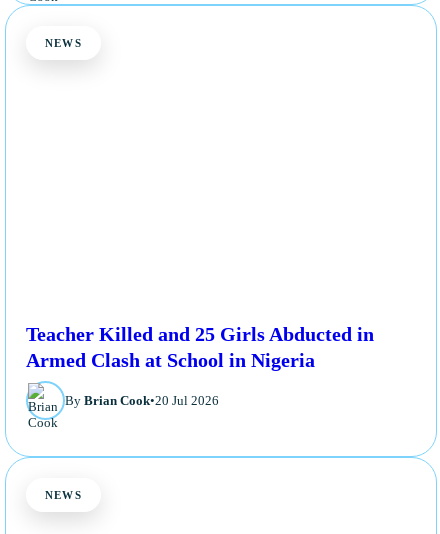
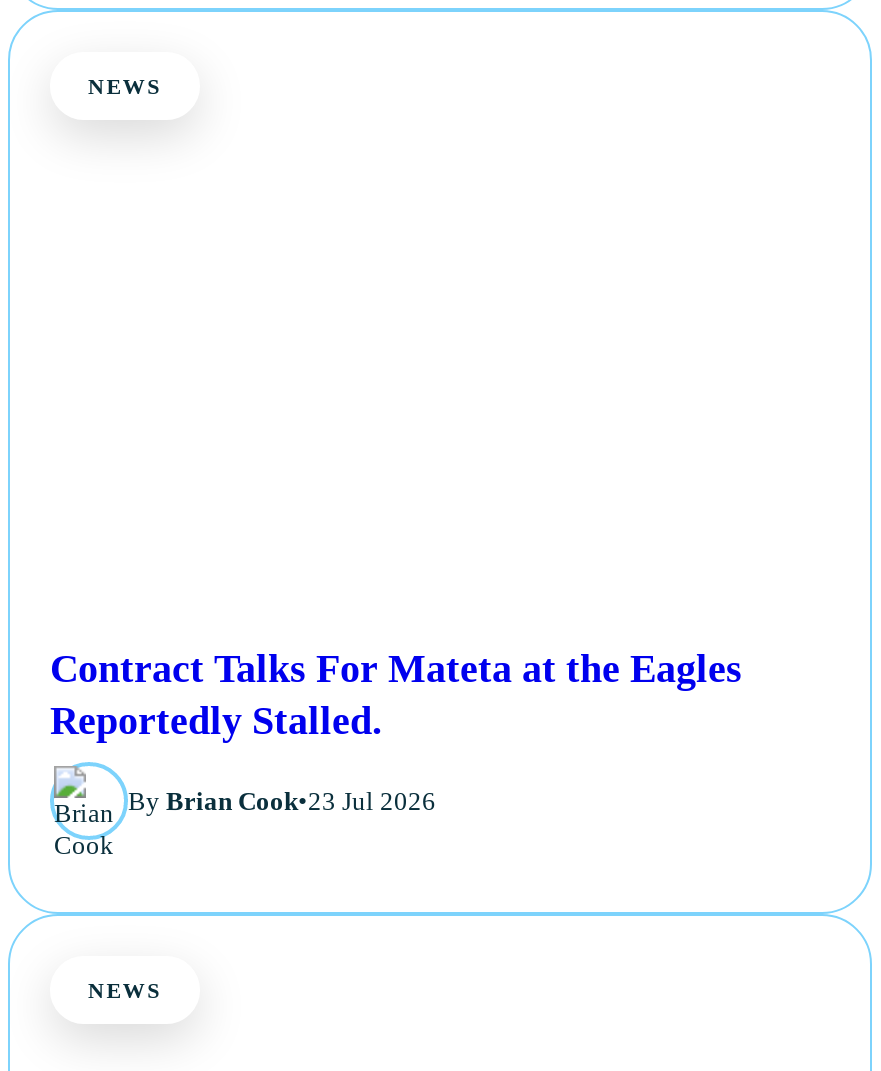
[26,323,374,371] Teacher Killed and 25 Girls Abducted in | Armed Clash at School in Nigeria -> [50,646,742,742] Contract Talks For Mateta at the Eagles | Reportedly Stalled.
[65,393,219,408] By Brian Cook•20 Jul 2026 -> [128,785,436,815] By Brian Cook•23 Jul 2026

